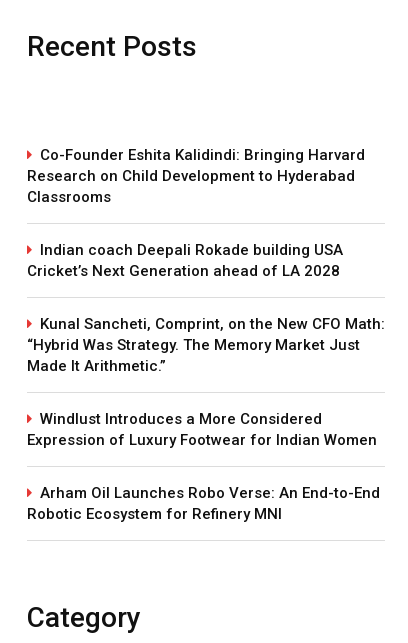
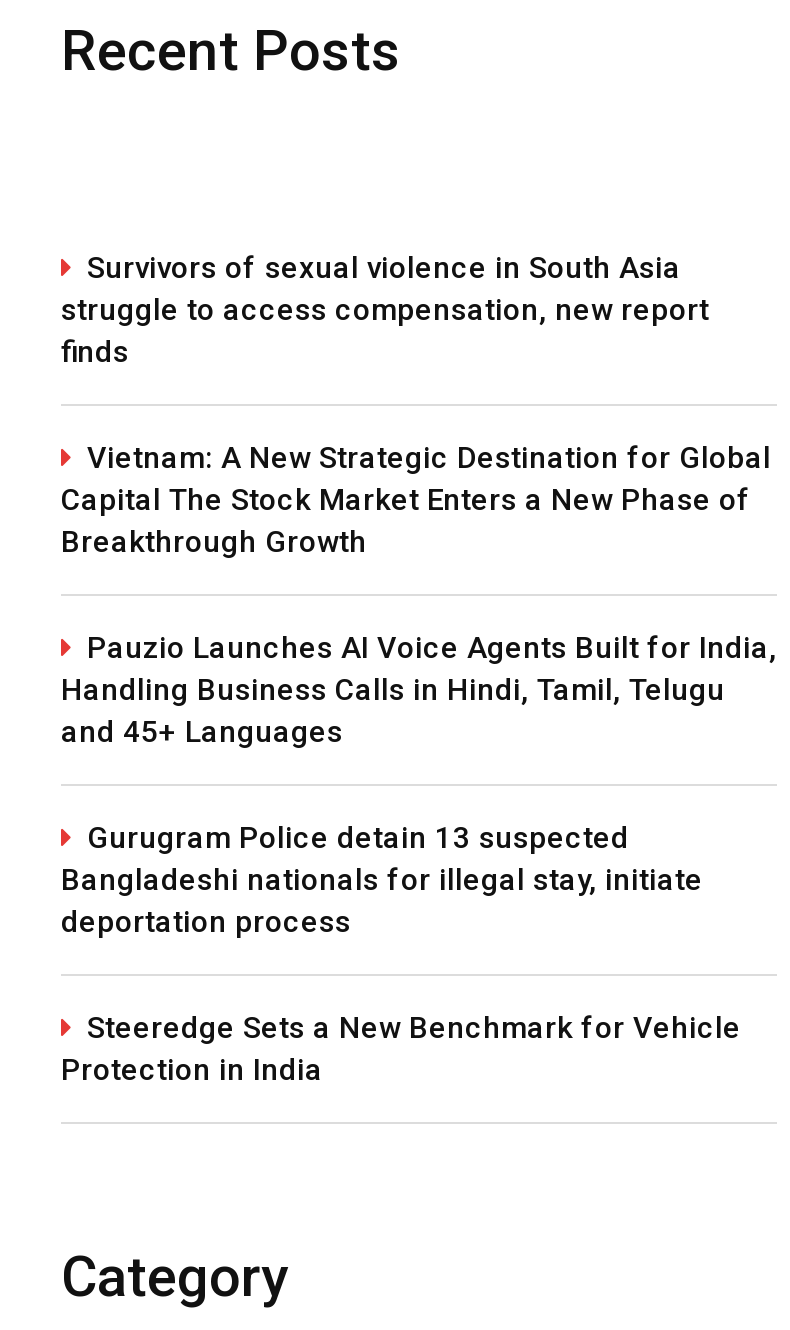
[27,146,365,206] Co-Founder Eshita Kalidindi: Bringing Harvard | Research on Child Development to Hyderabad | Classrooms -> [61,250,709,370] Survivors of sexual violence in South Asia | struggle to access compensation, new report | finds
[27,241,343,280] Indian coach Deepali Rokade building USA | Cricket’s Next Generation ahead of LA 2028 -> [61,440,771,560] Vietnam: A New Strategic Destination for Global | Capital The Stock Market Enters a New Phase of | Breakthrough Growth
[27,315,385,375] Kunal Sancheti, Comprint, on the New CFO Math: | “Hybrid Was Strategy. The Memory Market Just | Made It Arithmetic.” -> [61,630,777,750] Pauzio Launches AI Voice Agents Built for India, | Handling Business Calls in Hindi, Tamil, Telugu | and 45+ Languages
[27,410,377,449] Windlust Introduces a More Considered | Expression of Luxury Footwear for Indian Women -> [61,820,703,940] Gurugram Police detain 13 suspected | Bangladeshi nationals for illegal stay, initiate | deportation process
[27,484,380,523] Arham Oil Launches Robo Verse: An End-to-End | Robotic Ecosystem for Refinery MNI -> [61,1010,741,1088] Steeredge Sets a New Benchmark for Vehicle | Protection in India

